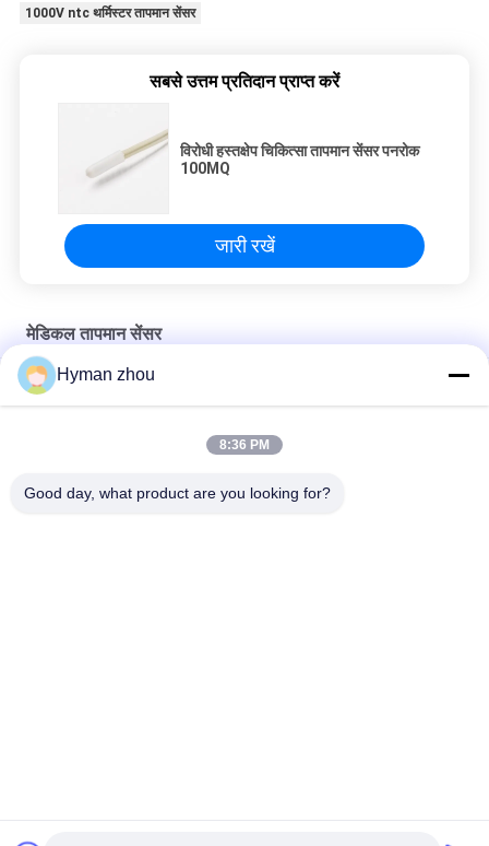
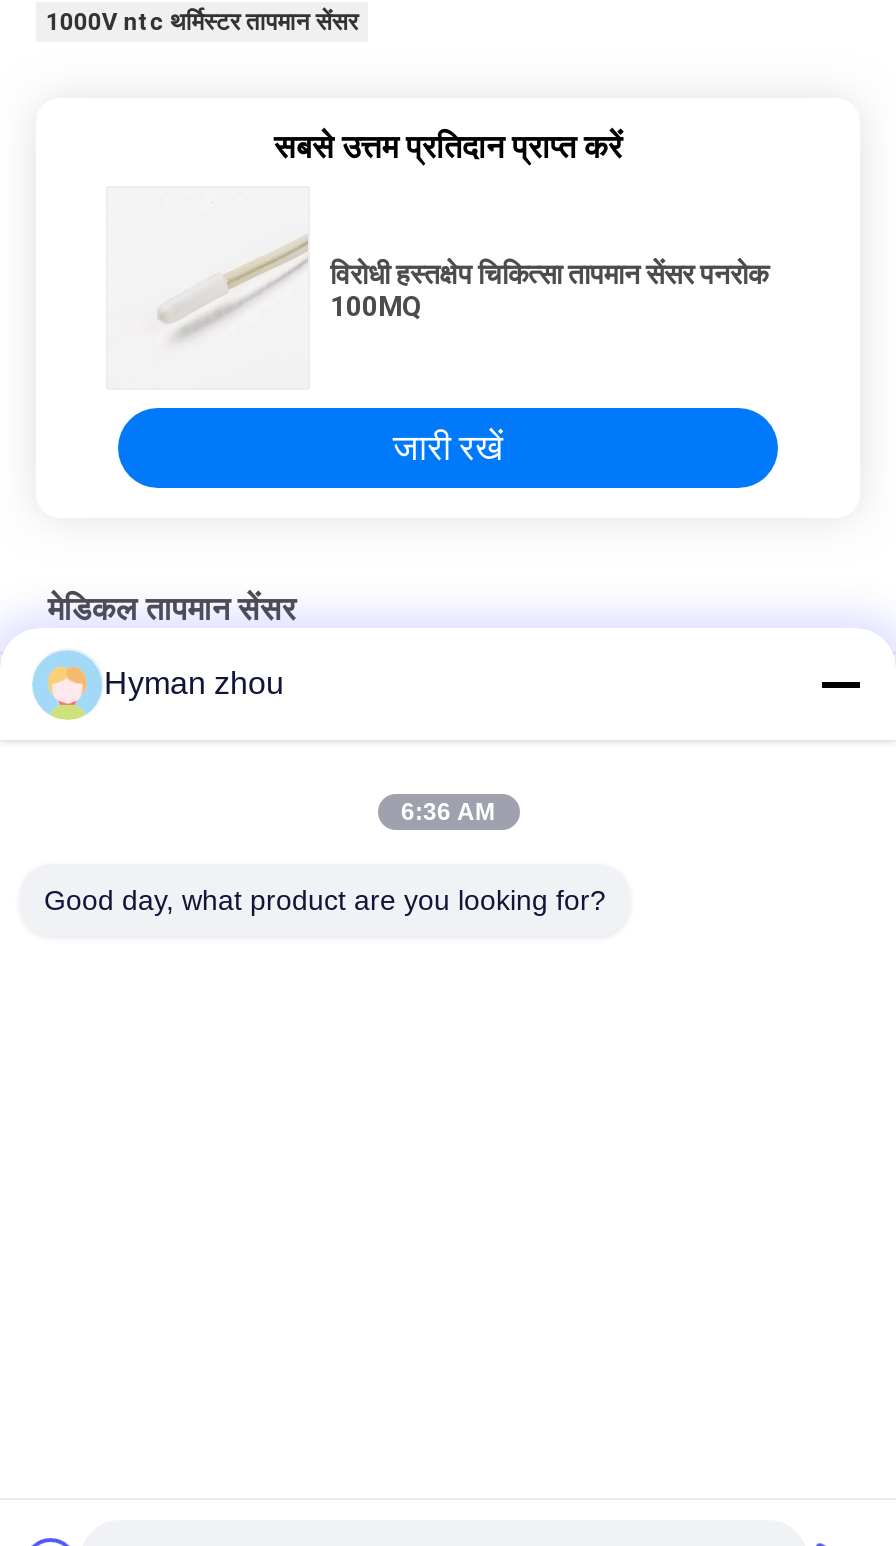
[219,437,270,453] 8:36 PM -> [401,798,495,826] 6:36 AM

